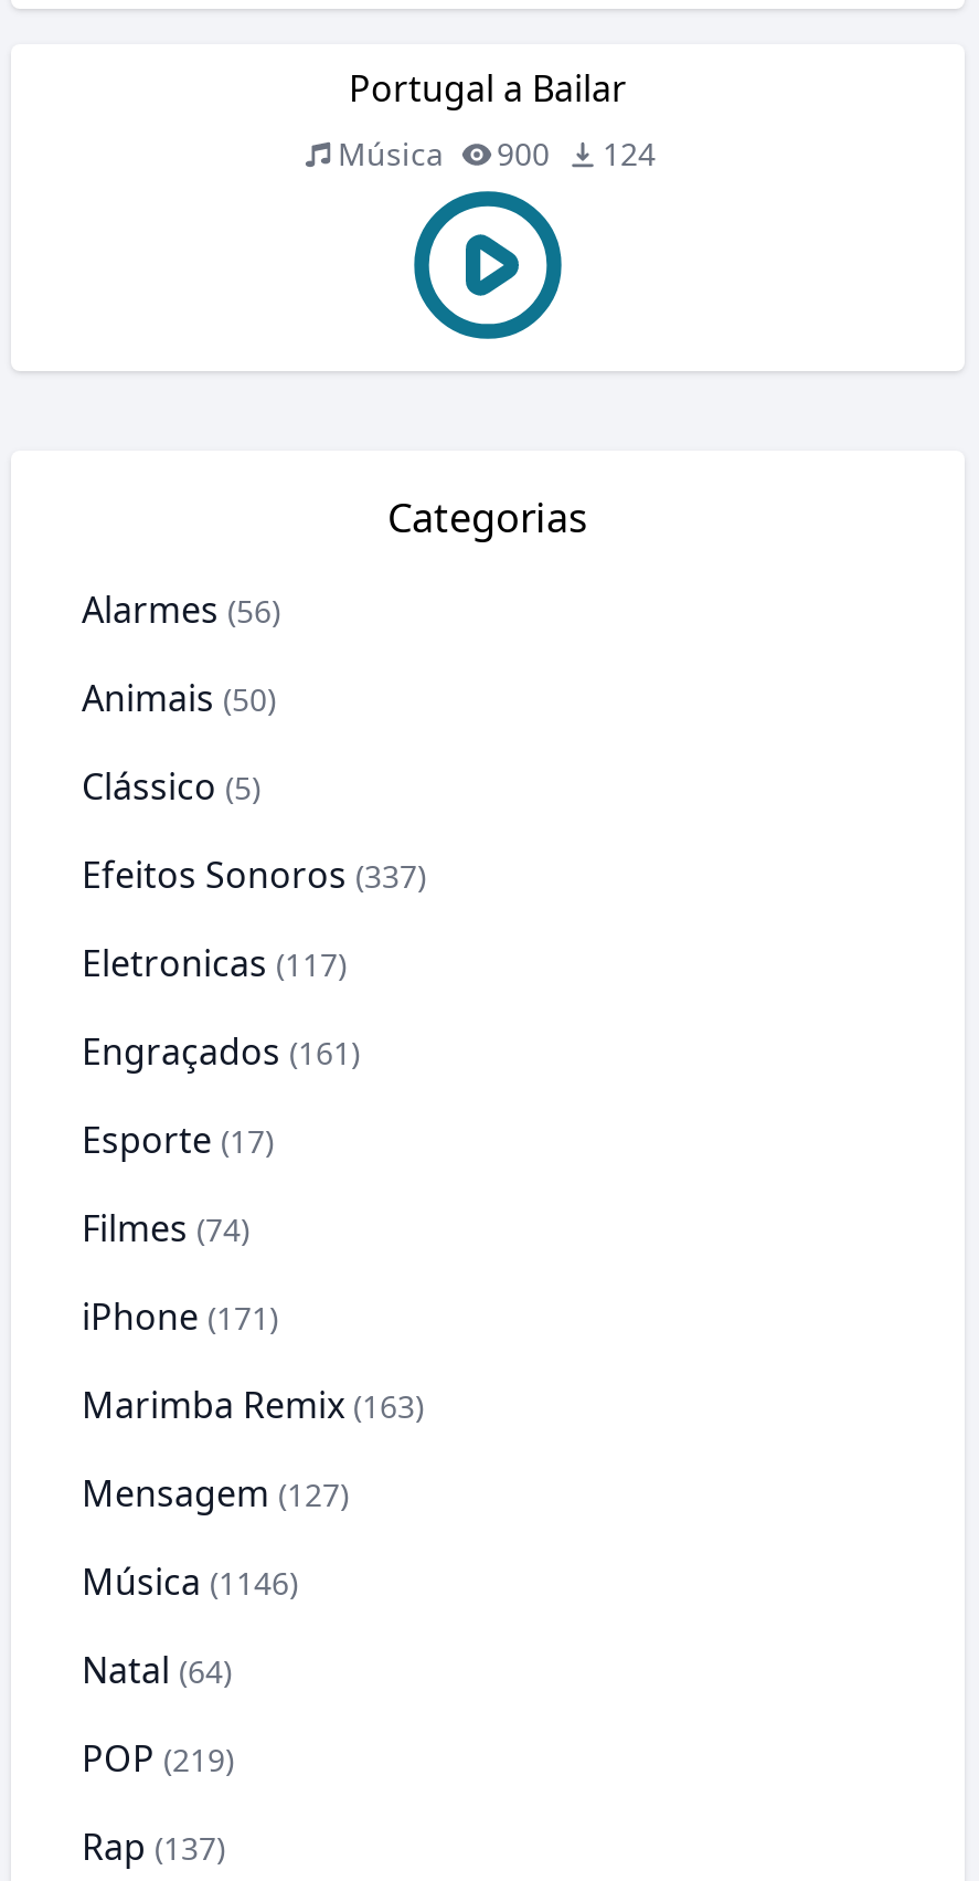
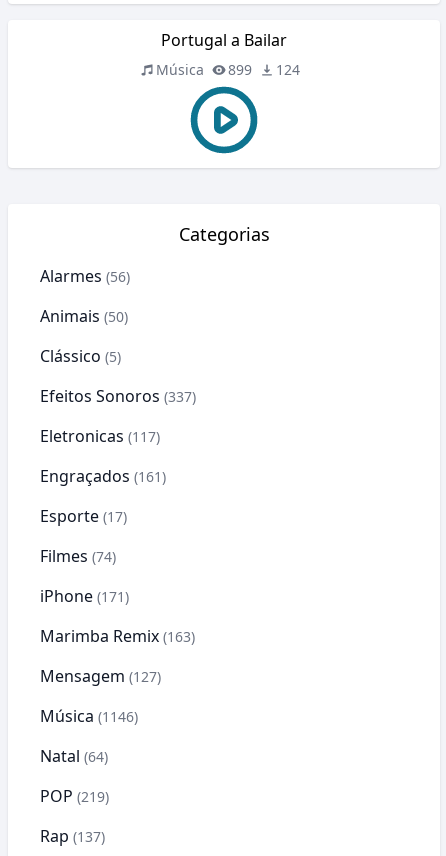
[338,133,656,175] Música 900 124 -> [156,60,300,79] Música 899 124

